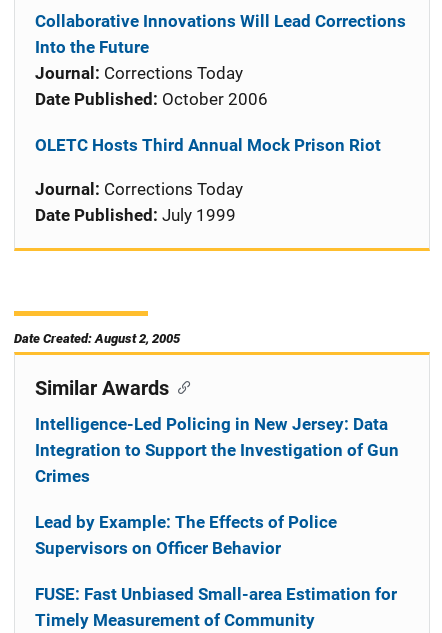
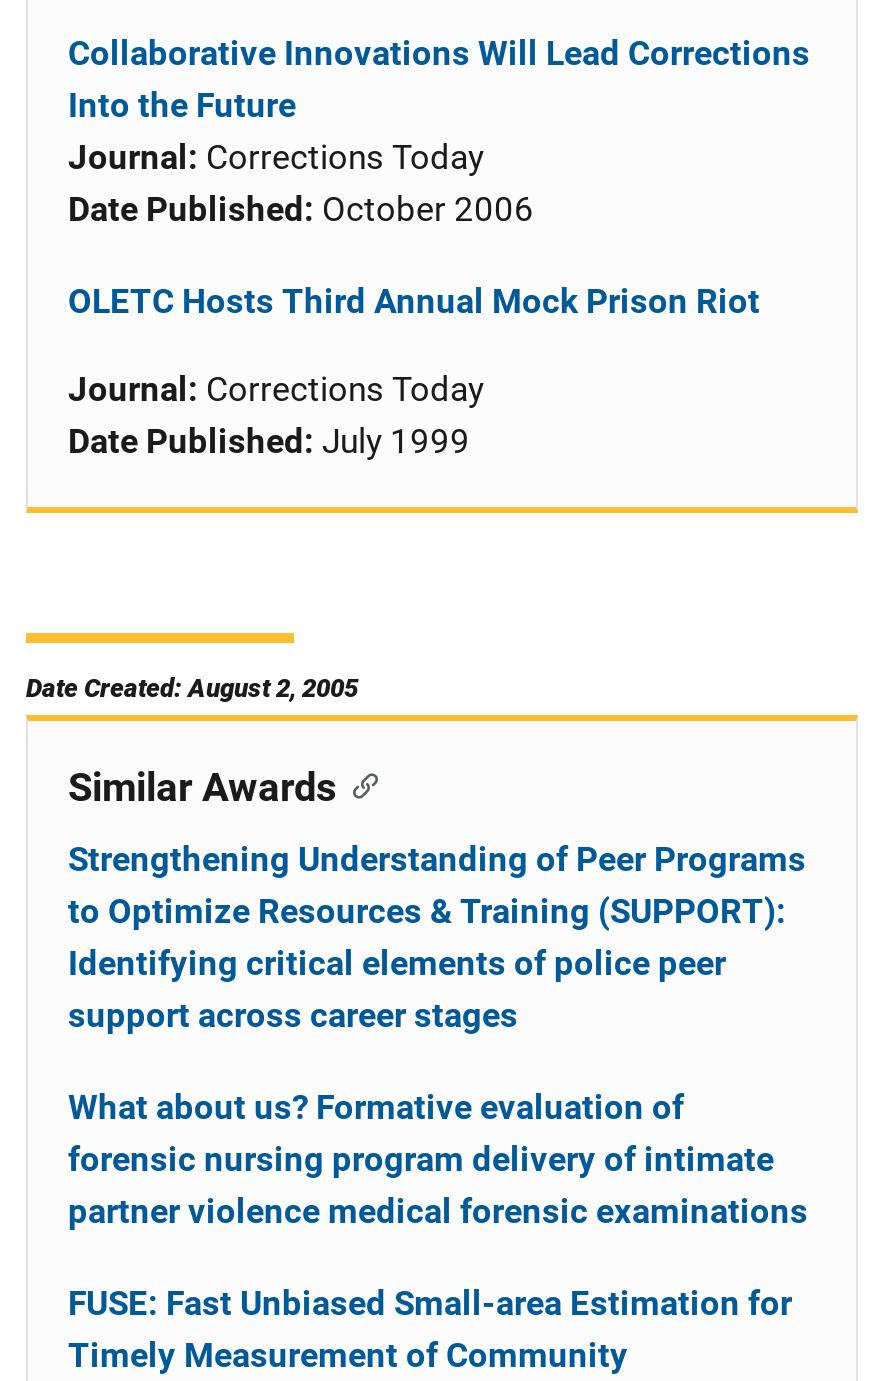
[35,414,399,486] Intelligence-Led Policing in New Jersey: Data | Integration to Support the Investigation of Gun | Crimes -> [68,839,806,1035] Strengthening Understanding of Peer Programs | to Optimize Resources & Training (SUPPORT): | Identifying critical elements of police peer | support across career stages
[35,512,337,558] Lead by Example: The Effects of Police | Supervisors on Officer Behavior -> [68,1087,808,1231] What about us? Formative evaluation of | forensic nursing program delivery of intimate | partner violence medical forensic examinations

